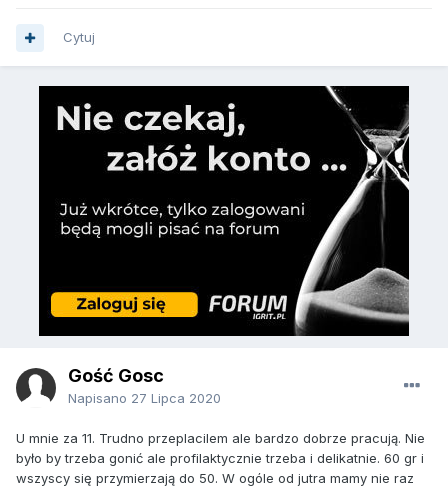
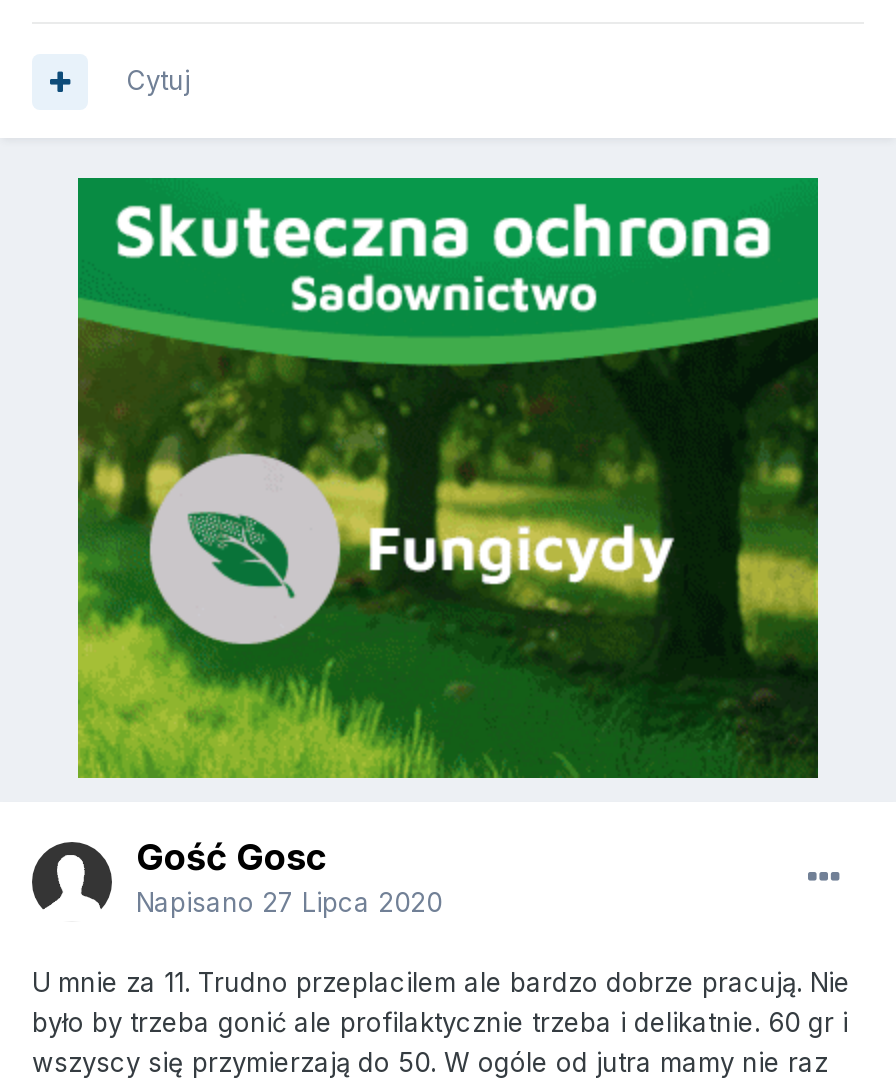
[38,85,410,337] [image] -> [76,176,820,780] [image]

